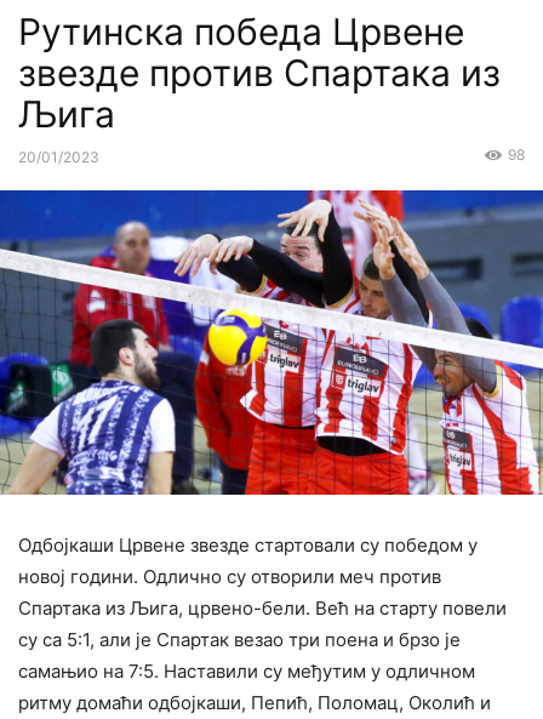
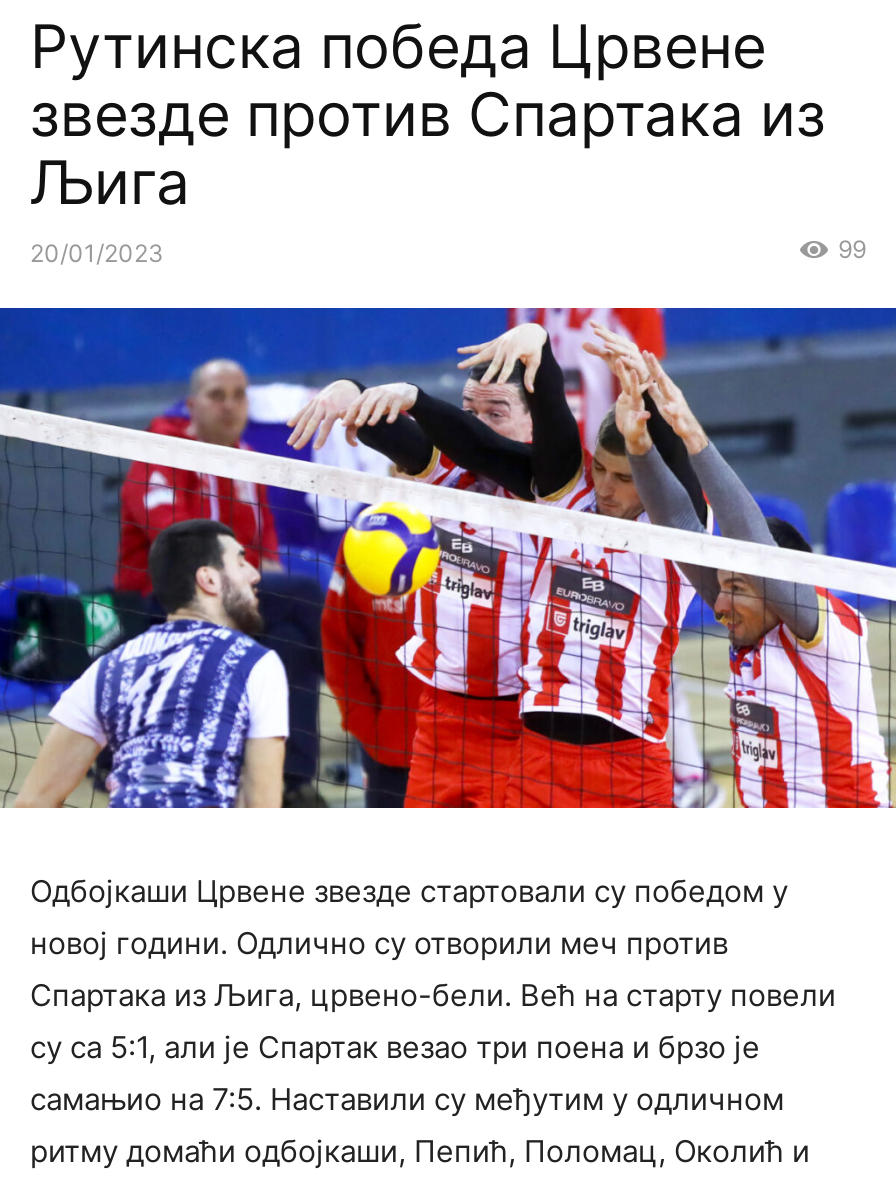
[508,145,525,164] 98 -> [838,234,866,264] 99

